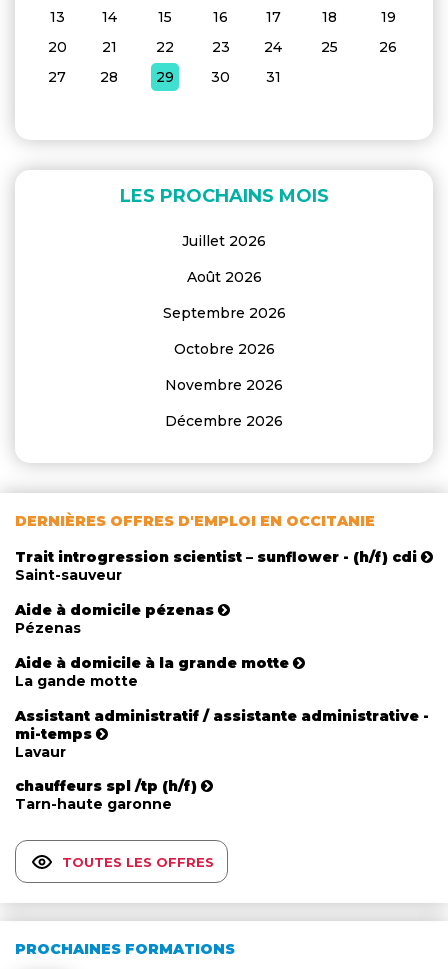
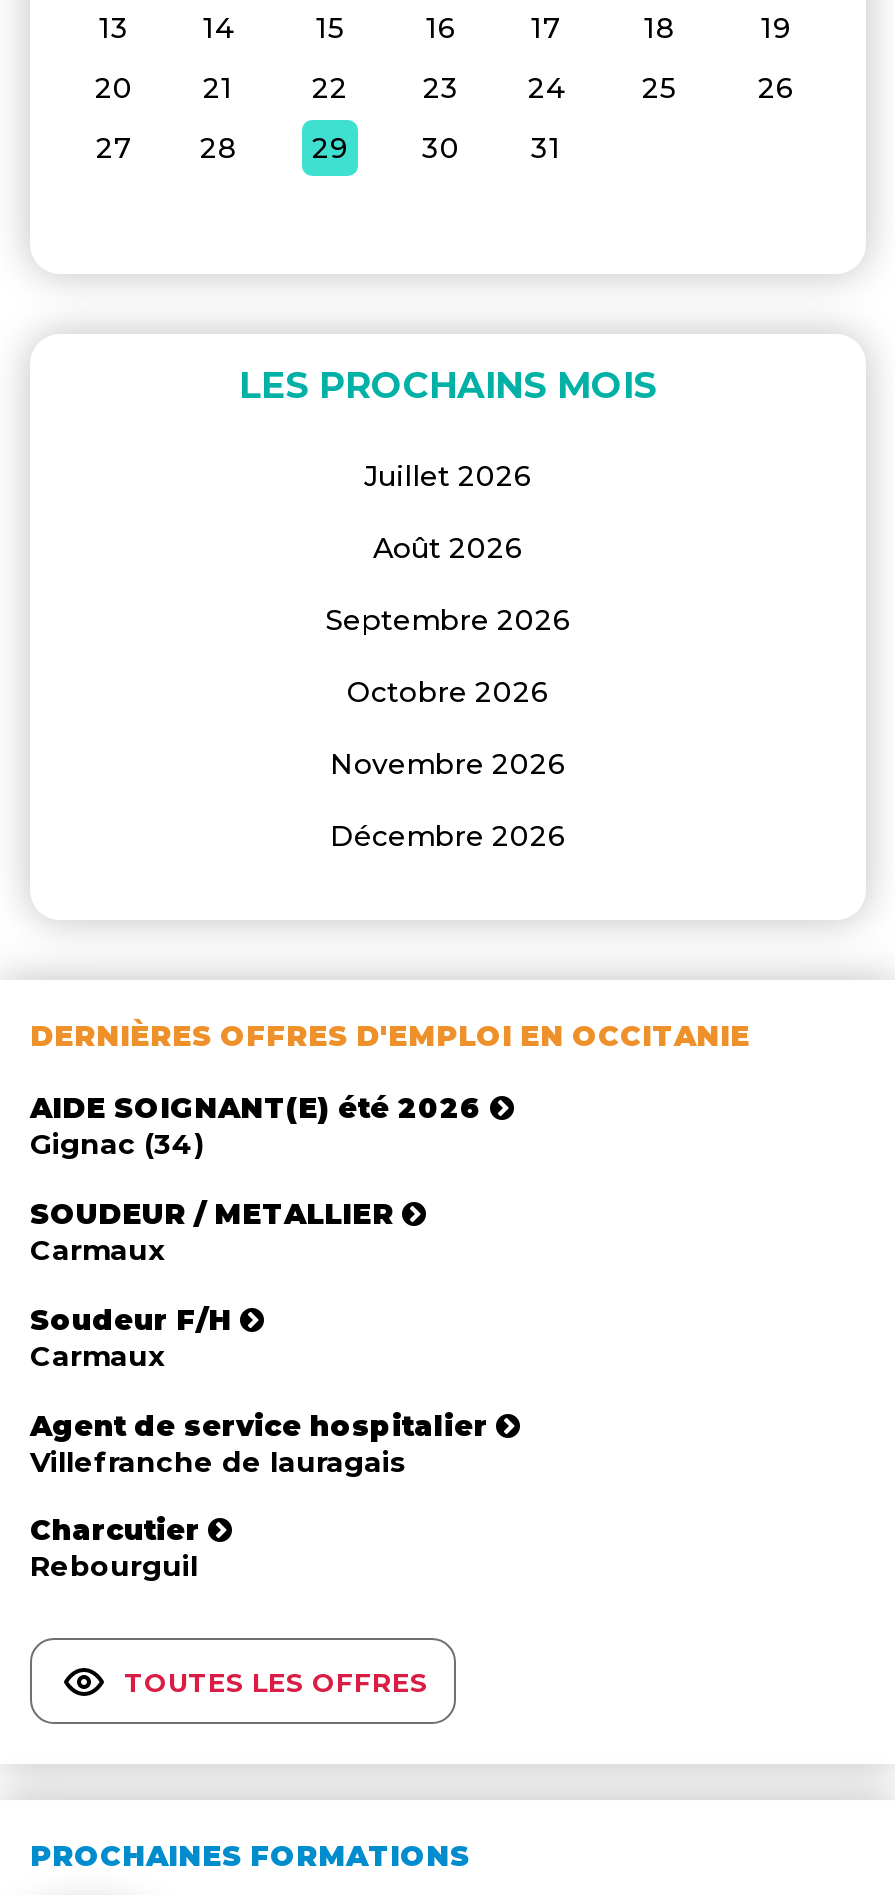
[15,548,417,584] Trait introgression scientist – sunflower - (h/f) cdi | Saint-sauveur -> [30,1090,482,1162] AIDE SOIGNANT(E) été 2026 | Gignac (34)
[15,601,214,637] Aide à domicile pézenas | Pézenas -> [30,1196,394,1268] SOUDEUR / METALLIER | Carmaux
[15,654,289,690] Aide à domicile à la grande motte | La gande motte -> [30,1302,232,1374] Soudeur F/H | Carmaux
[15,707,429,761] Assistant administratif / assistante administrative - | mi-temps | Lavaur -> [30,1407,488,1479] Agent de service hospitalier | Villefranche de lauragais
[15,777,201,813] chauffeurs spl /tp (h/f) | Tarn-haute garonne -> [30,1513,200,1585] Charcutier | Rebourguil

